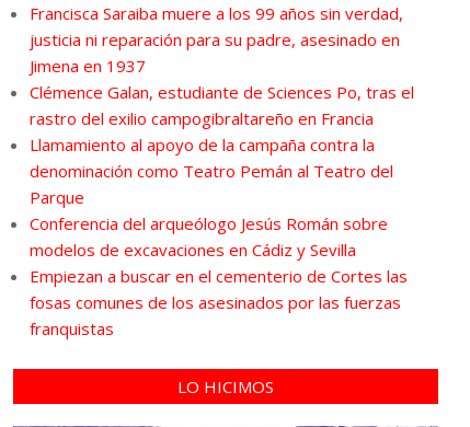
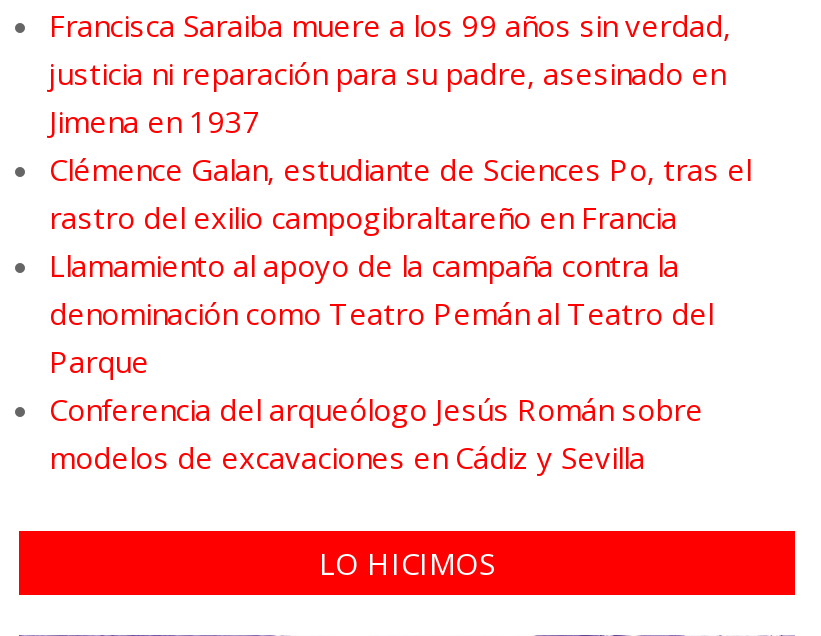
[30,265,408,340] Empiezan a buscar en el cementerio de Cortes las | fosas comunes de los asesinados por las fuerzas | franquistas -> none

